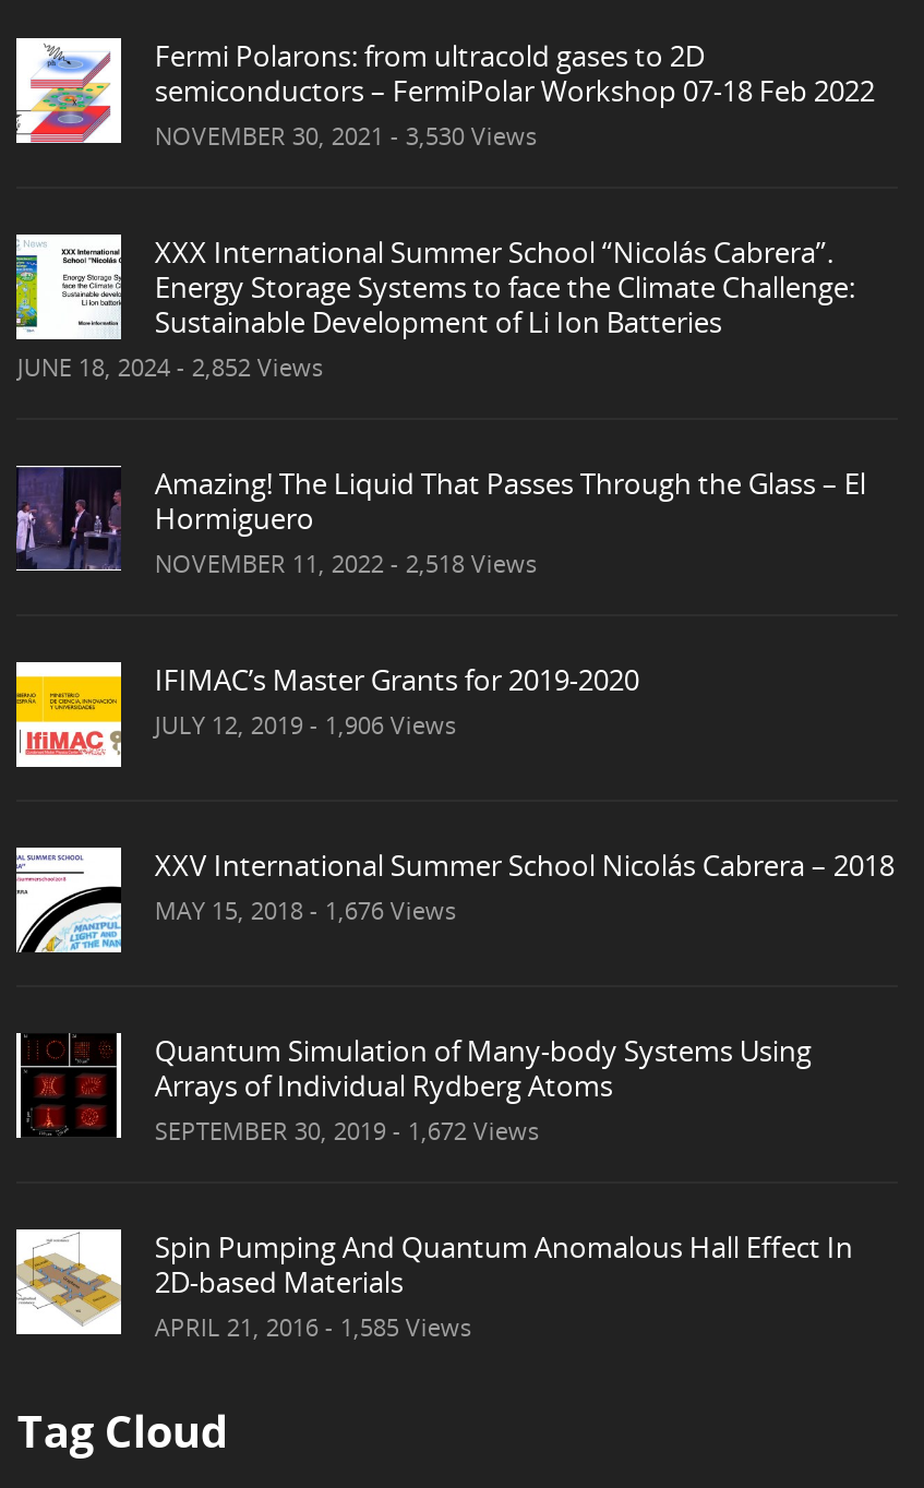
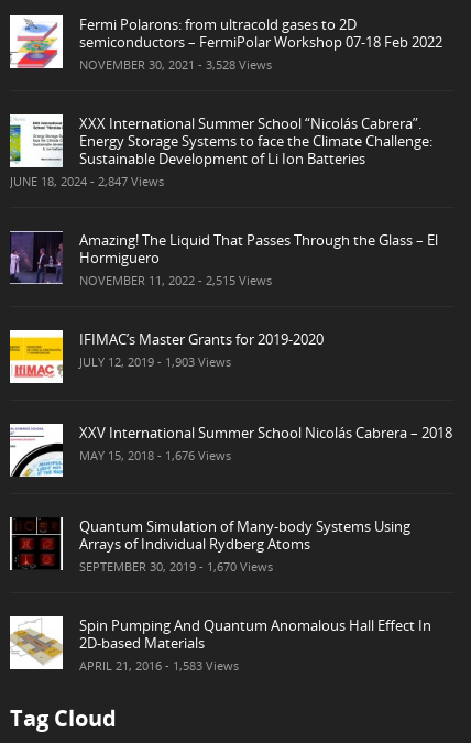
[155,120,537,153] NOVEMBER 30, 2021 - 3,530 Views -> [80,57,272,73] NOVEMBER 30, 2021 - 3,528 Views
[17,351,323,384] JUNE 18, 2024 - 2,852 Views -> [10,173,164,190] JUNE 18, 2024 - 2,847 Views
[155,547,537,580] NOVEMBER 11, 2022 - 2,518 Views -> [80,272,272,289] NOVEMBER 11, 2022 - 2,515 Views
[155,709,456,742] JULY 12, 2019 - 1,906 Views -> [80,354,232,370] JULY 12, 2019 - 1,903 Views
[155,1115,539,1147] SEPTEMBER 30, 2019 - 1,672 Views -> [80,559,273,575] SEPTEMBER 30, 2019 - 1,670 Views
[155,1311,471,1344] APRIL 21, 2016 - 1,585 Views -> [80,658,239,674] APRIL 21, 2016 - 1,583 Views

